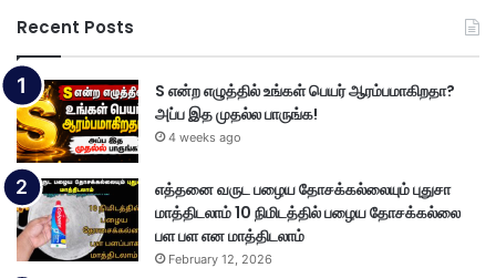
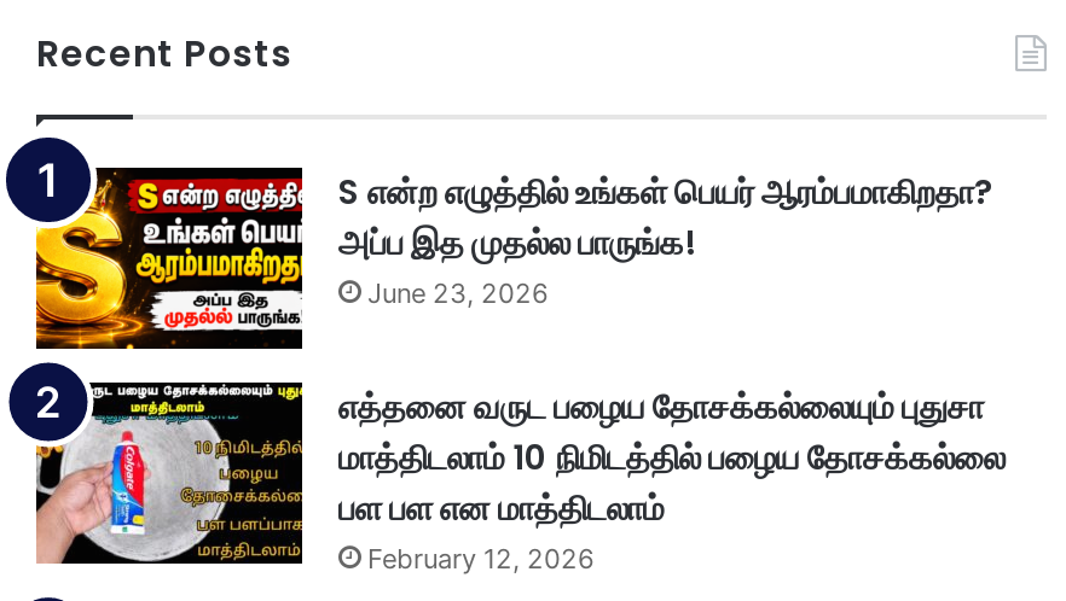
[168,129,241,145] 4 weeks ago -> [367,277,549,311] June 23, 2026

